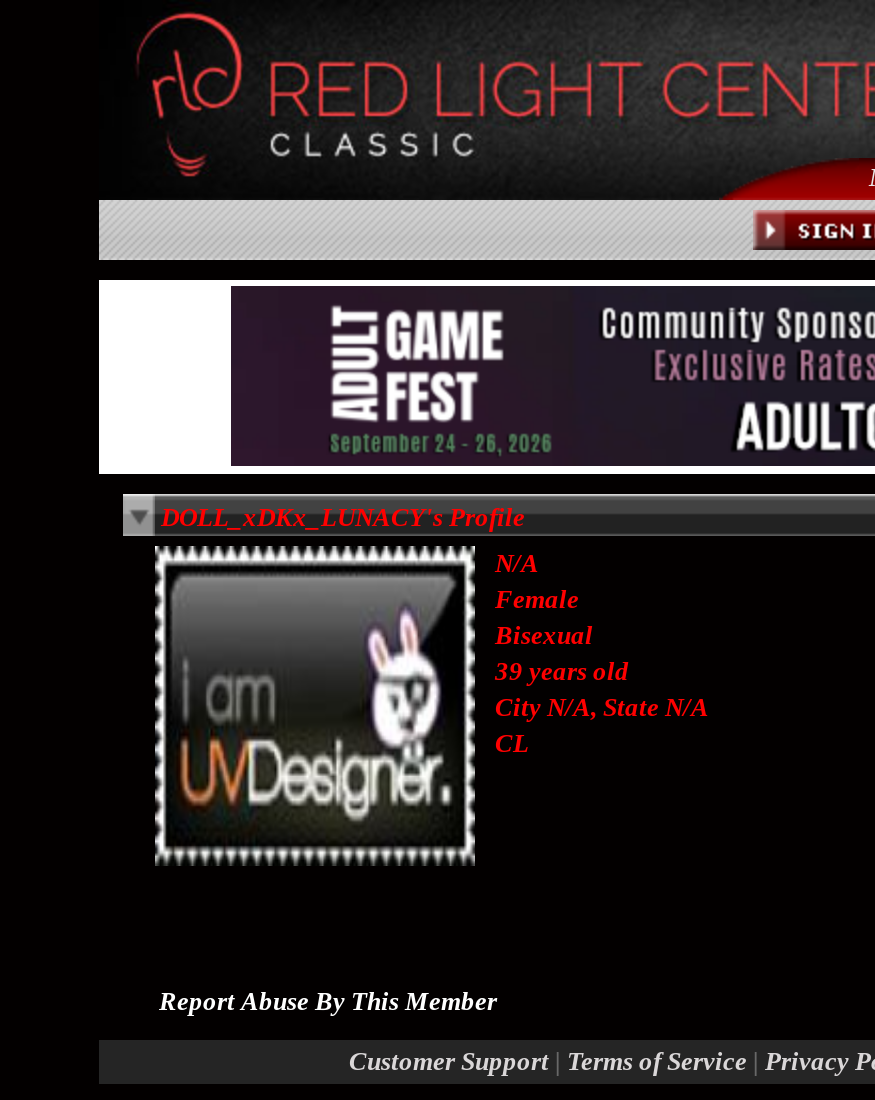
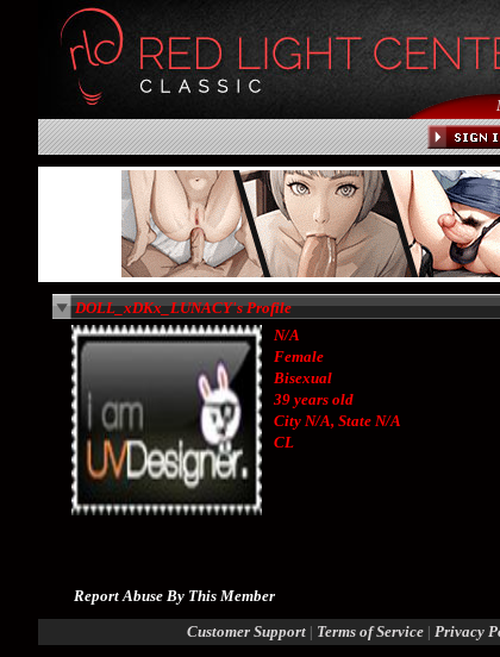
[229,284,869,468] [image] -> [117,170,496,279] [image]

